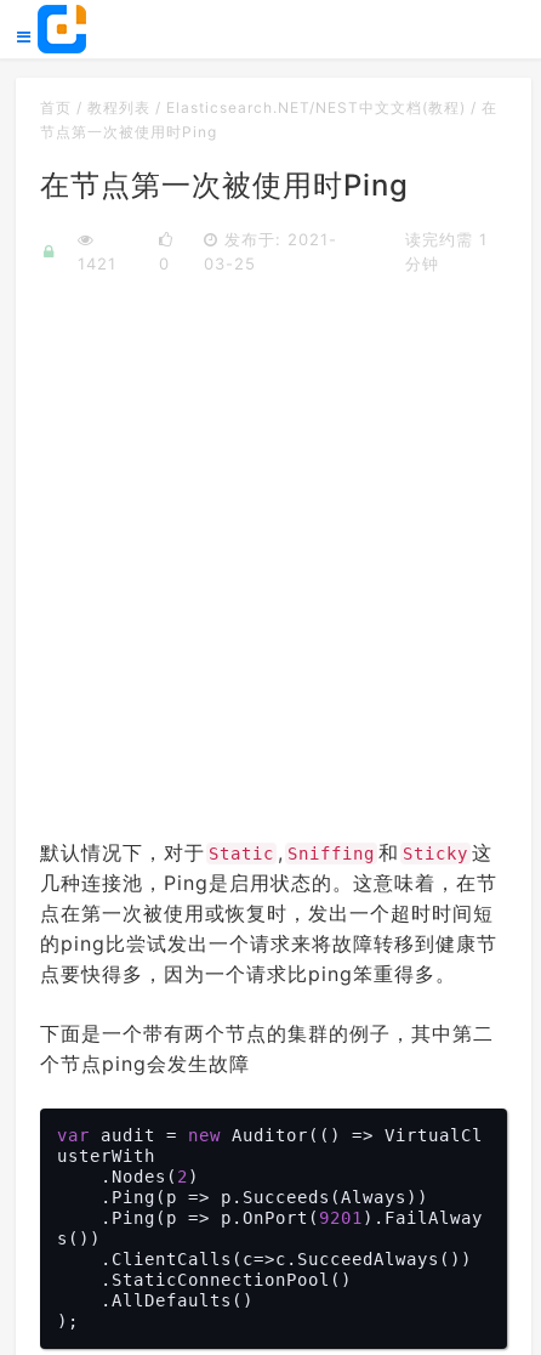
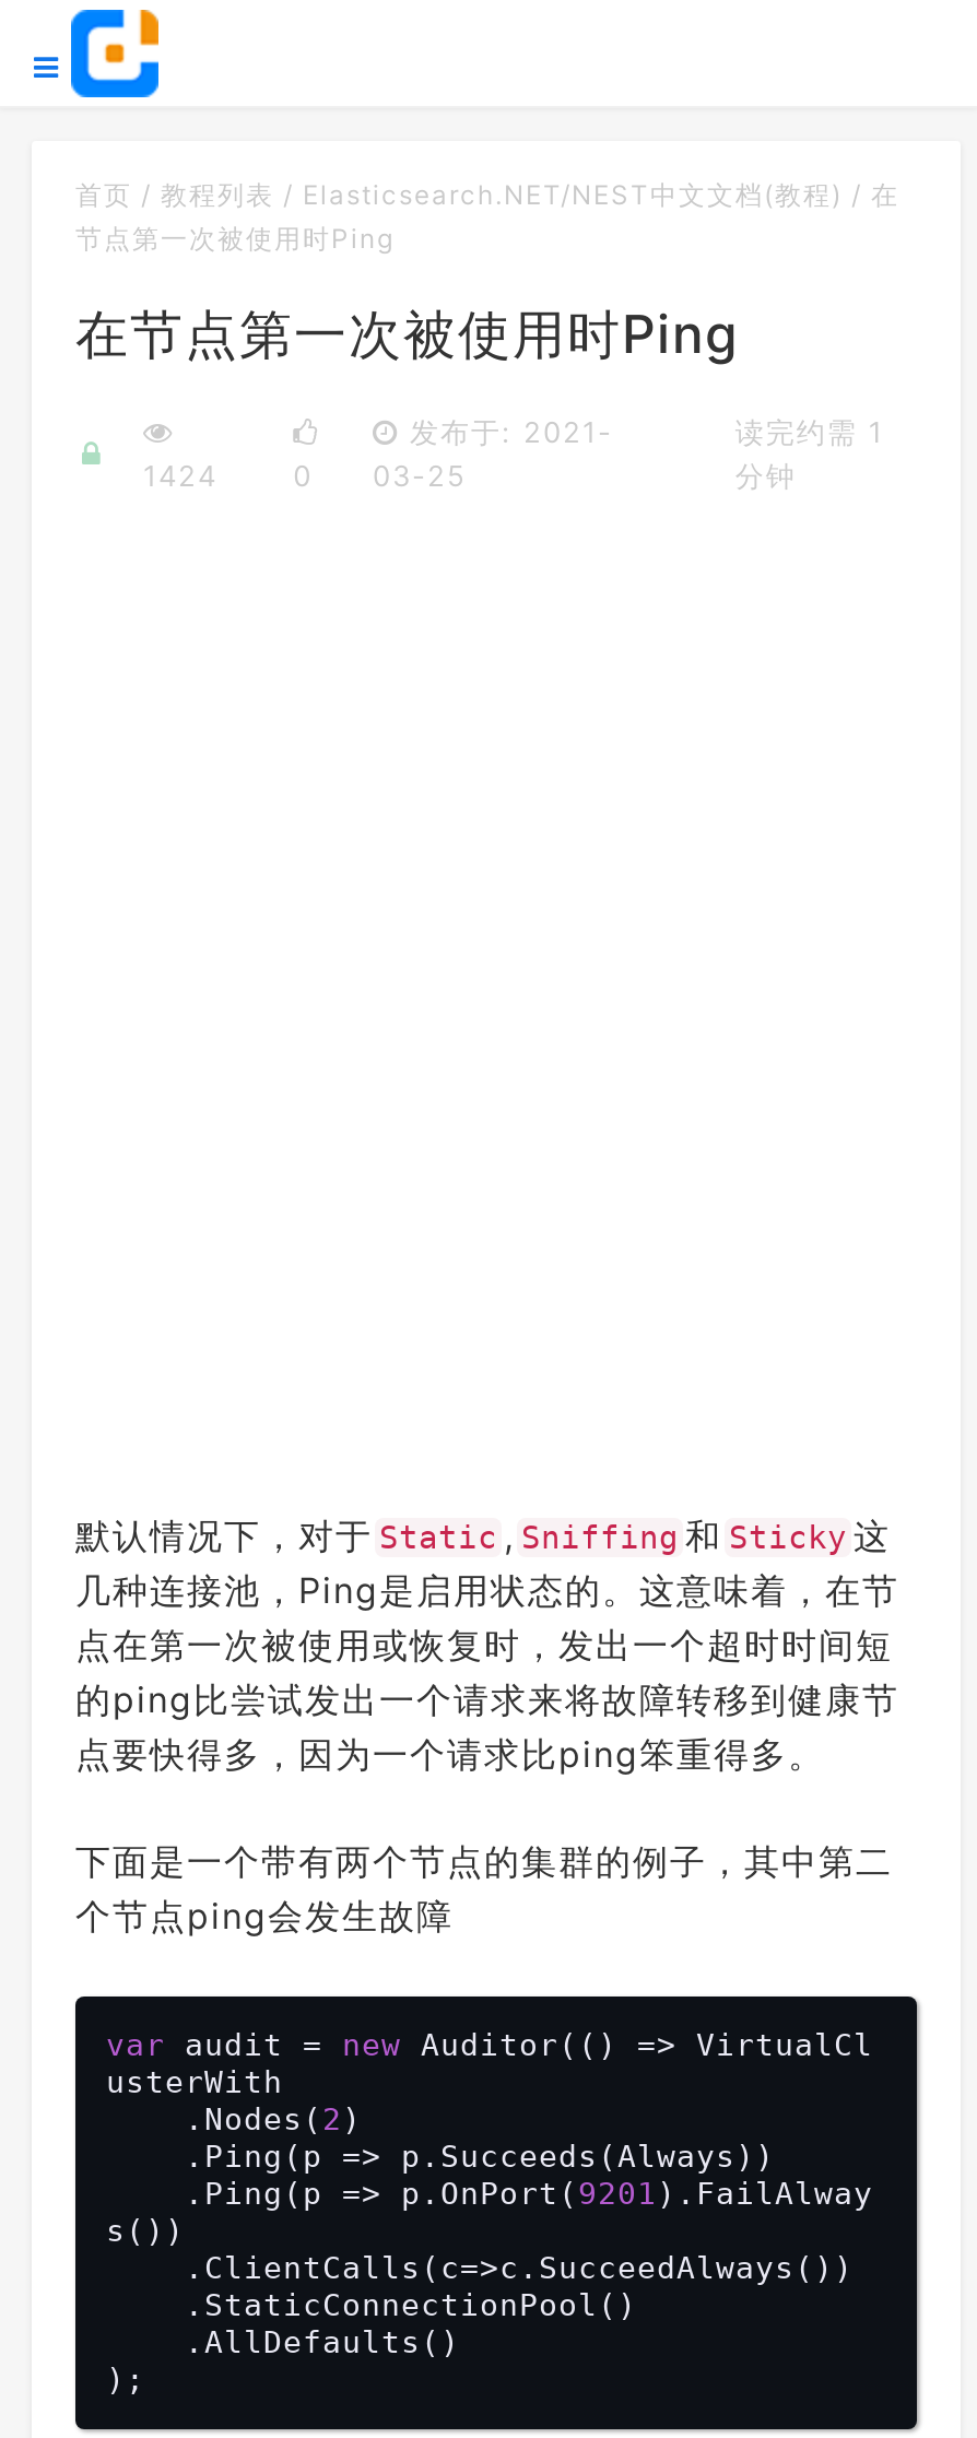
[78,254,116,273] 1421 -> [143,458,217,493] 1424

